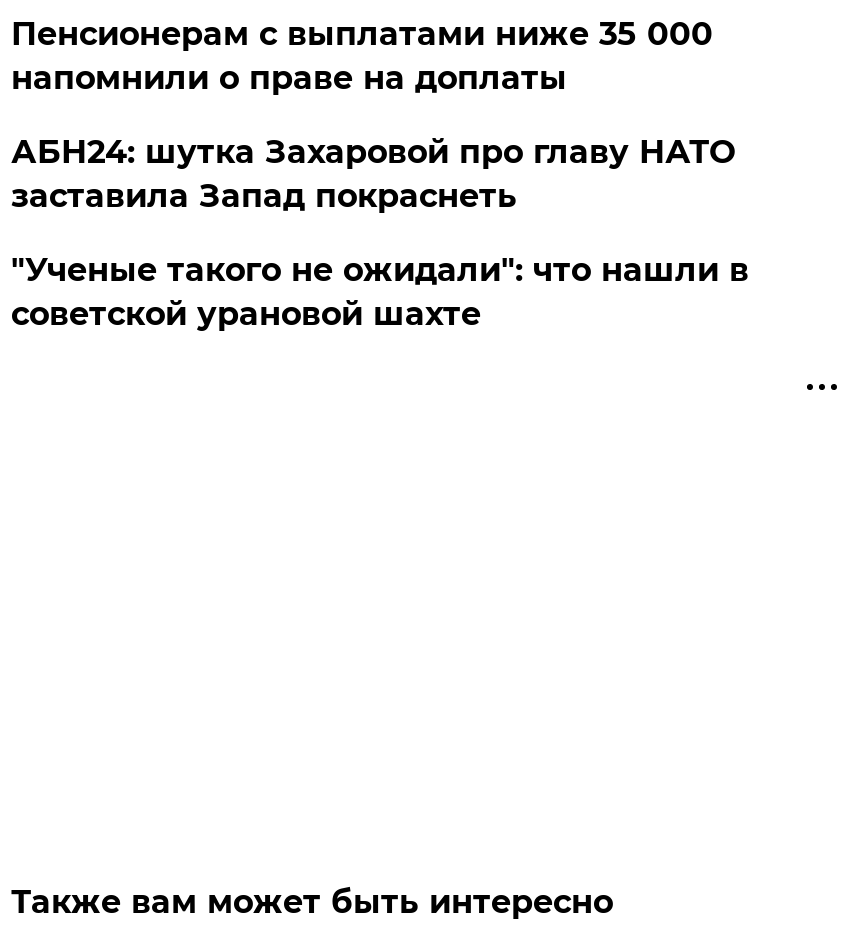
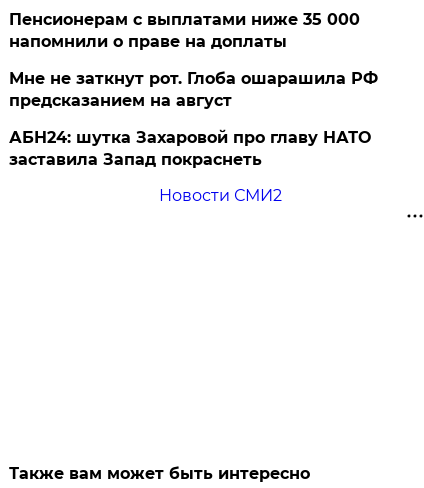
none -> [9,69,378,110] Мне не заткнут рот. Глоба ошарашила РФ | предсказанием на август
moved [11,133,735,215] -> [9,128,371,169]: АБН24: шутка Захаровой про главу НАТО | заставила Запад покраснеть
[11,251,749,333] "Ученые такого не ожидали": что нашли в | советской урановой шахте -> [159,186,282,205] Новости СМИ2

